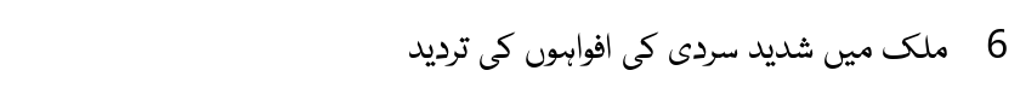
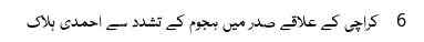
[408,18,947,71] ملک میں شدید سردی کی افواہوں کی تردید -> [27,8,379,32] کراچی کے علاقے صدر میں ہجوم کے تشدد سے احمدی ہلاک

